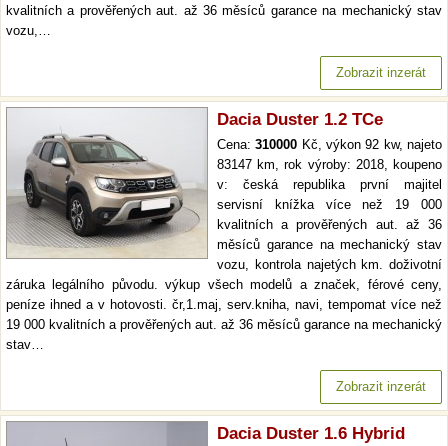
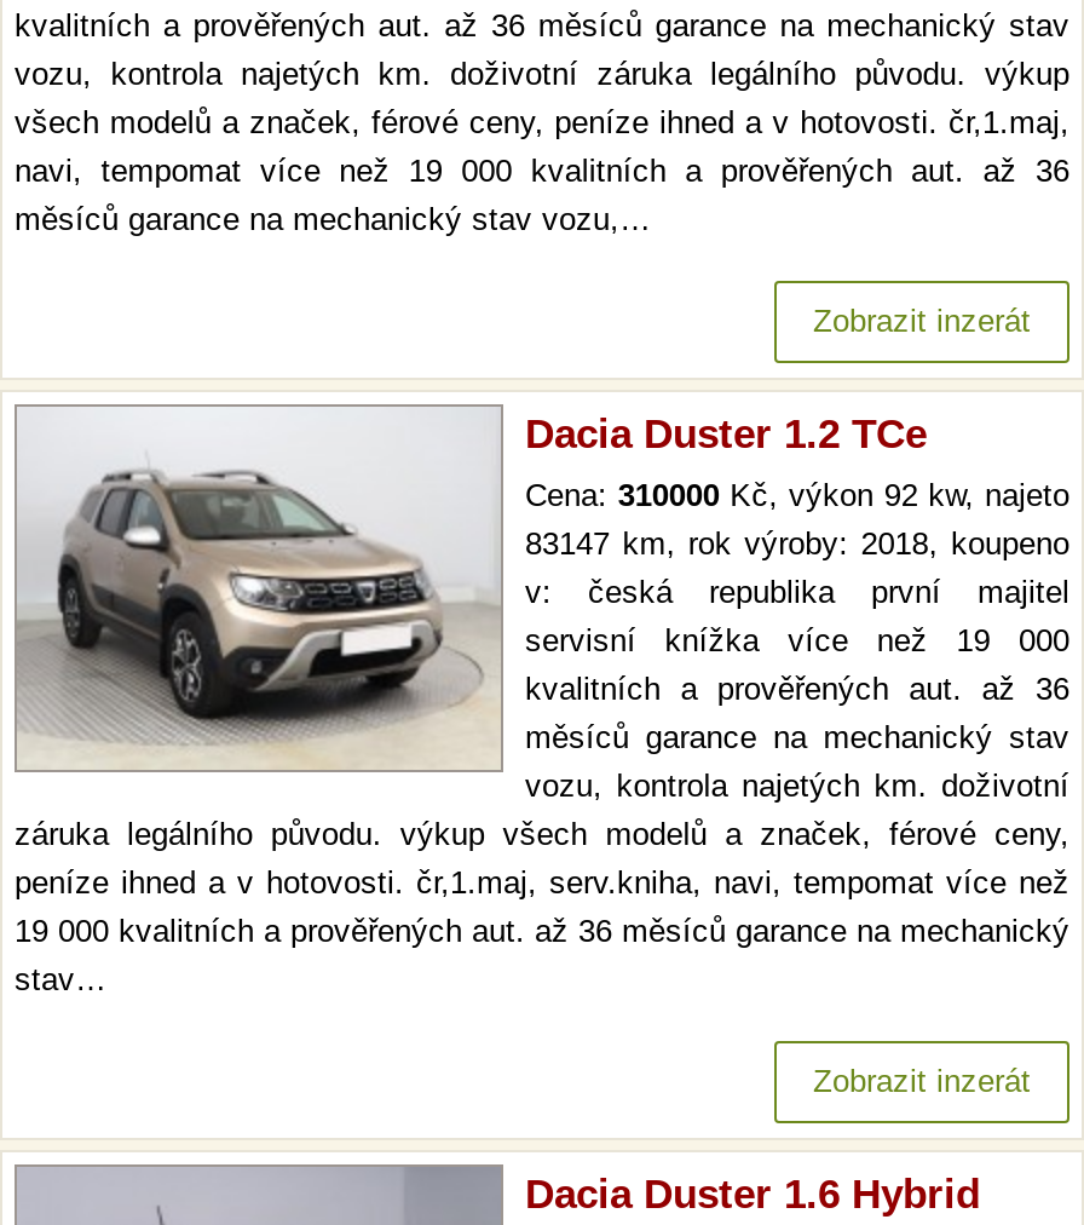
[6,23,51,38] vozu,… -> [15,56,1069,237] vozu, kontrola najetých km. doživotní záruka legálního původu. výkup | všech modelů a značek, férové ceny, peníze ihned a v hotovosti. čr,1.maj, | navi, tempomat více než 19 000 kvalitních a prověřených aut. až 36 | měsíců garance na mechanický stav vozu,…

